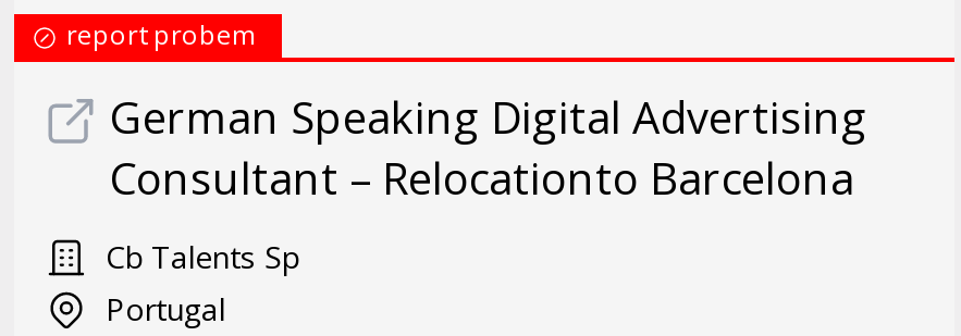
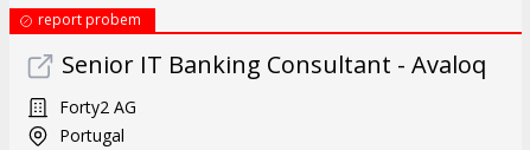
[110,88,867,208] German Speaking Digital Advertising | Consultant – Relocationto Barcelona -> [62,48,486,80] Senior IT Banking Consultant - Avaloq
[106,236,299,277] Cb Talents Sp -> [59,96,136,118] Forty2 AG

